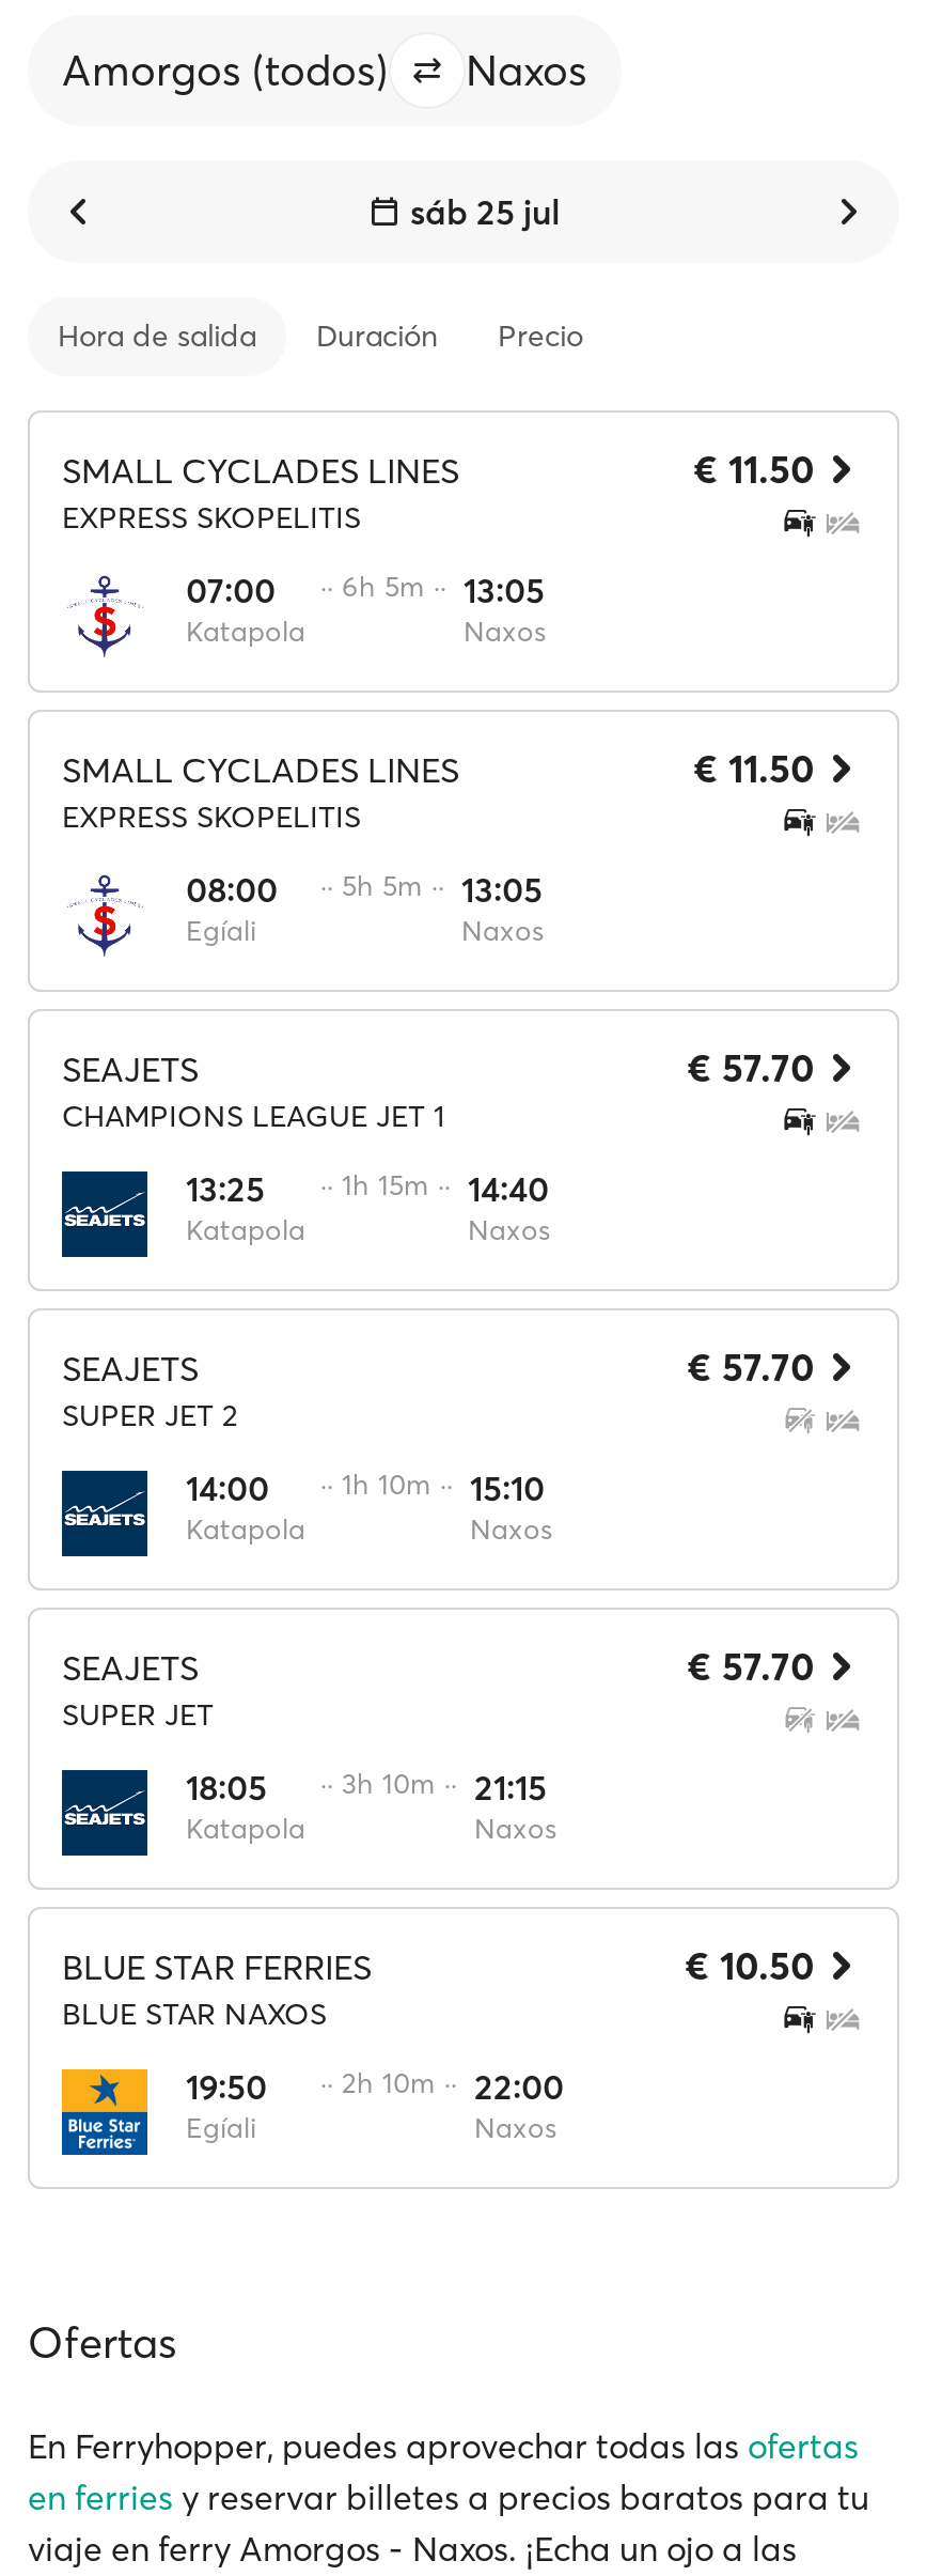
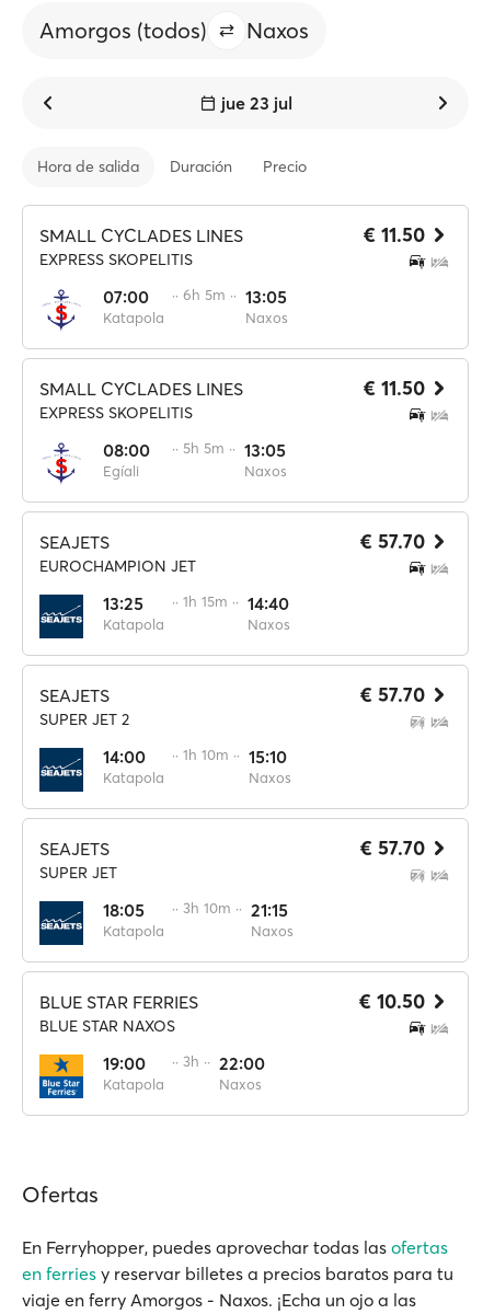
[410,190,560,233] sáb 25 jul -> [221,92,292,114] jue 23 jul
[62,1097,444,1135] CHAMPIONS LEAGUE JET 1 -> [39,556,196,576] EUROCHAMPION JET
[186,2065,267,2144] 19:50 | Egíali -> [103,1052,164,1093] 19:00 | Katapola
[320,2065,564,2108] ·· 2h 10m ·· 22:00 -> [172,1052,265,1074] ·· 3h ·· 22:00

